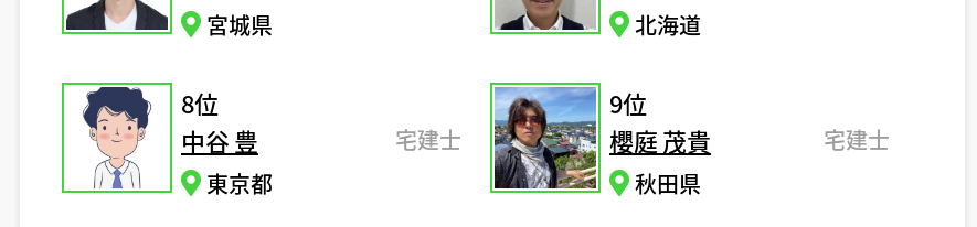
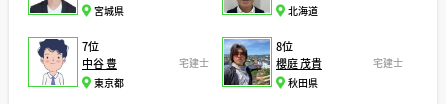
[181,84,219,120] 8位 -> [82,38,99,54] 7位
[609,84,647,120] 9位 -> [276,38,293,54] 8位

